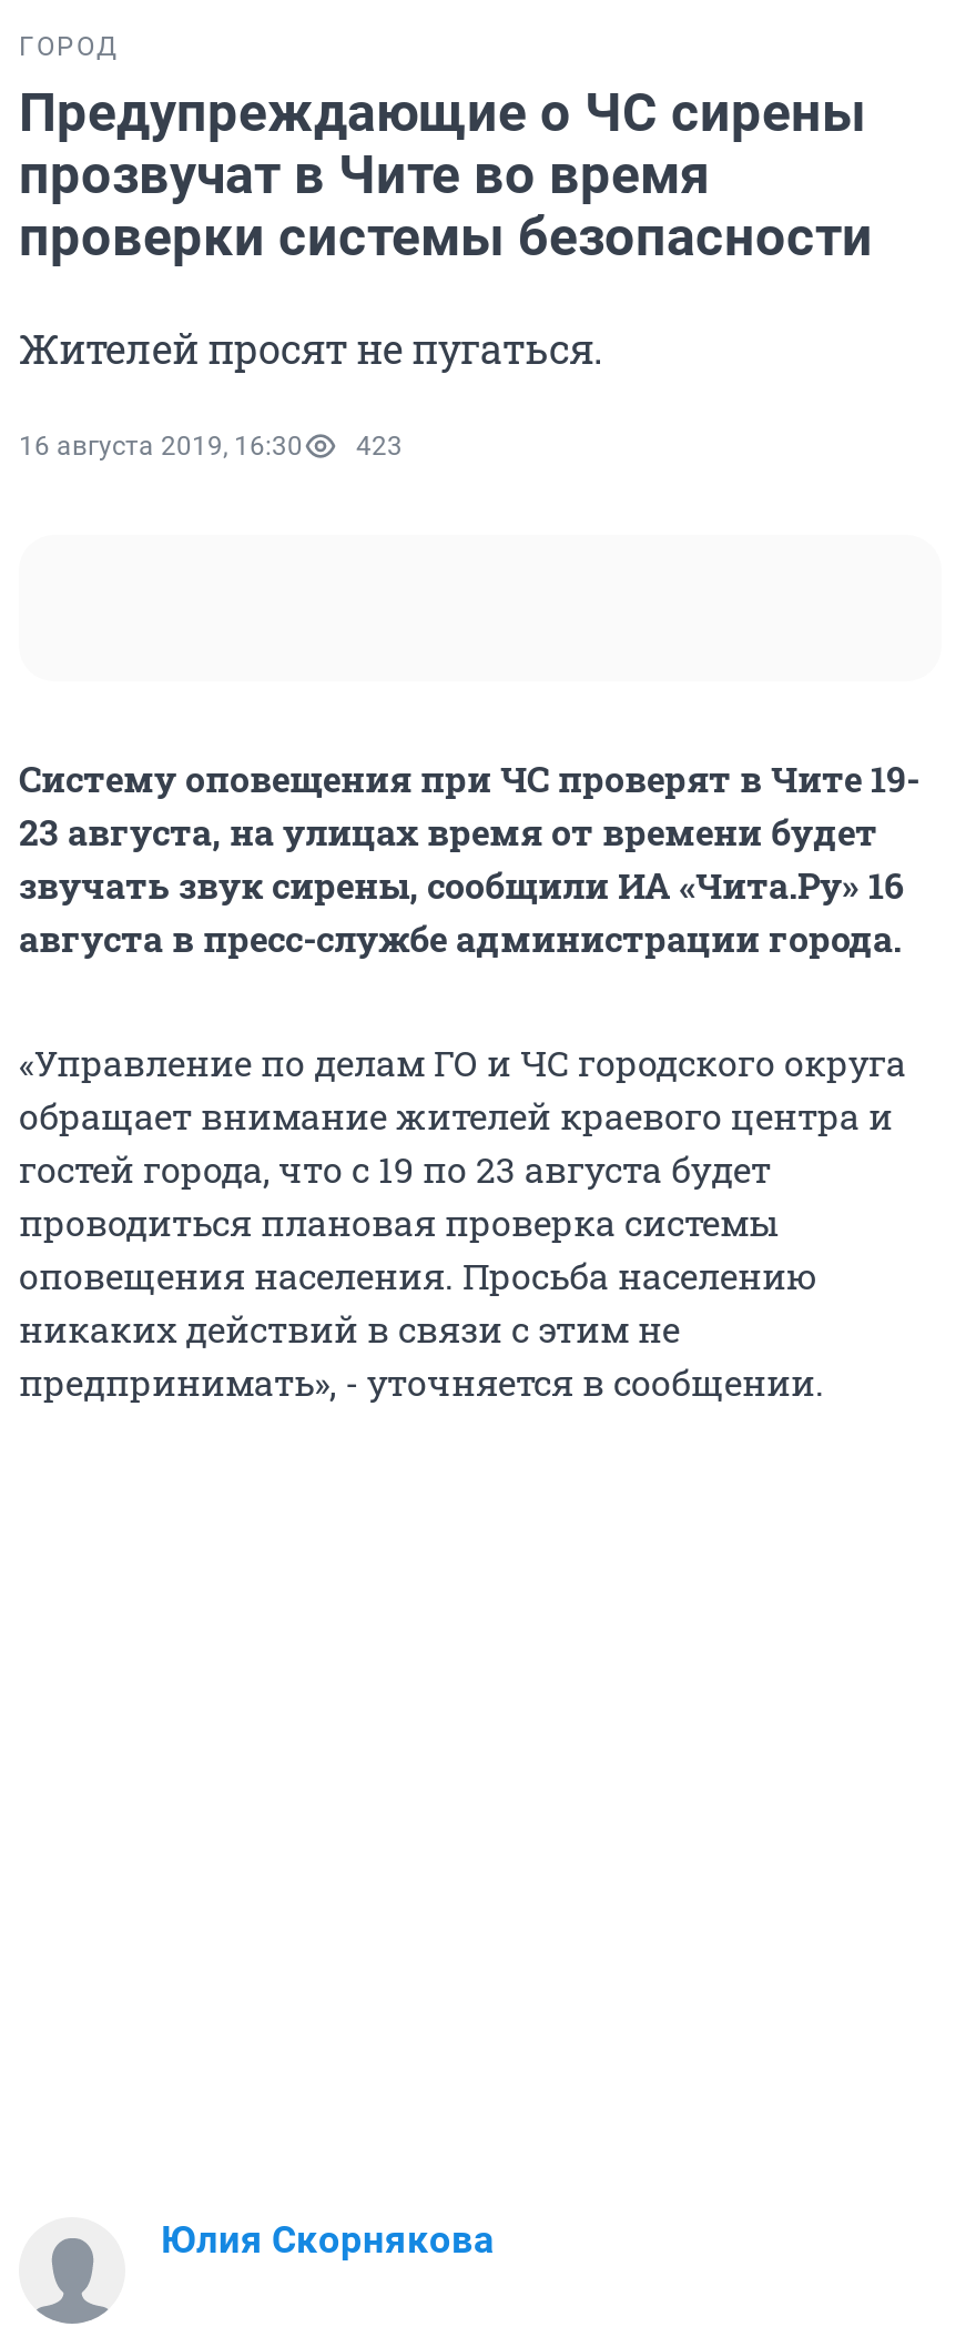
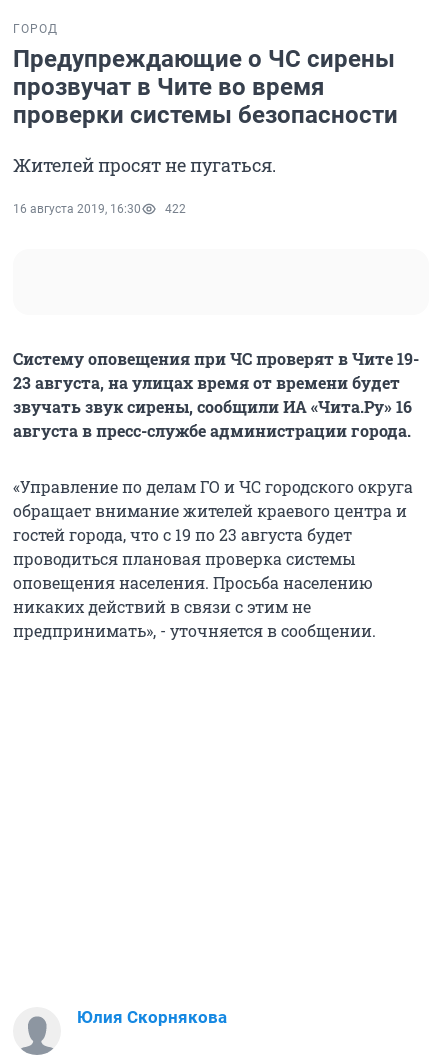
[19,431,403,462] 16 августа 2019, 16:30 423 -> [13,202,186,216] 16 августа 2019, 16:30 422

